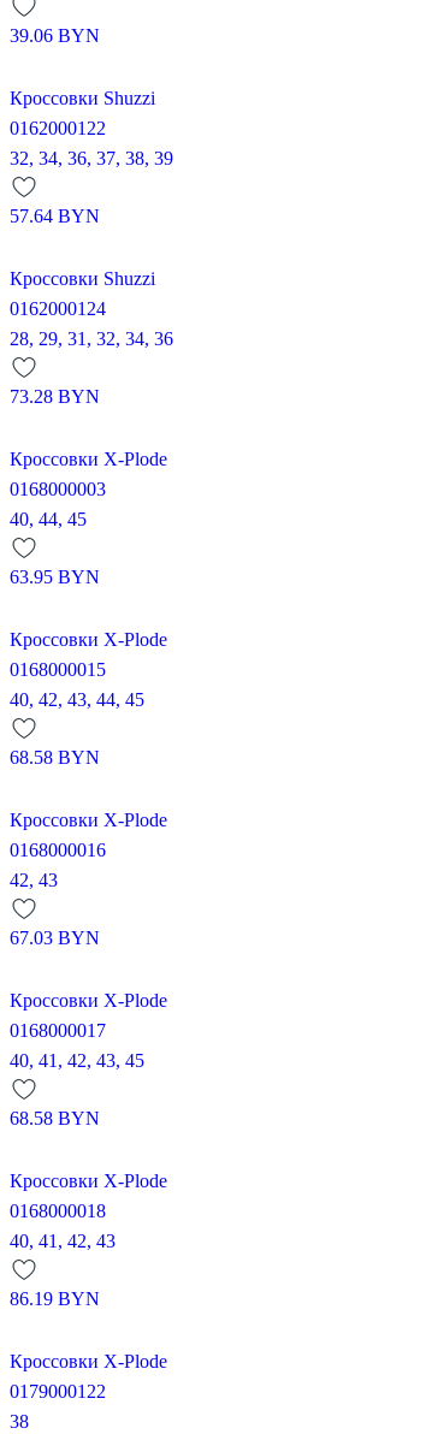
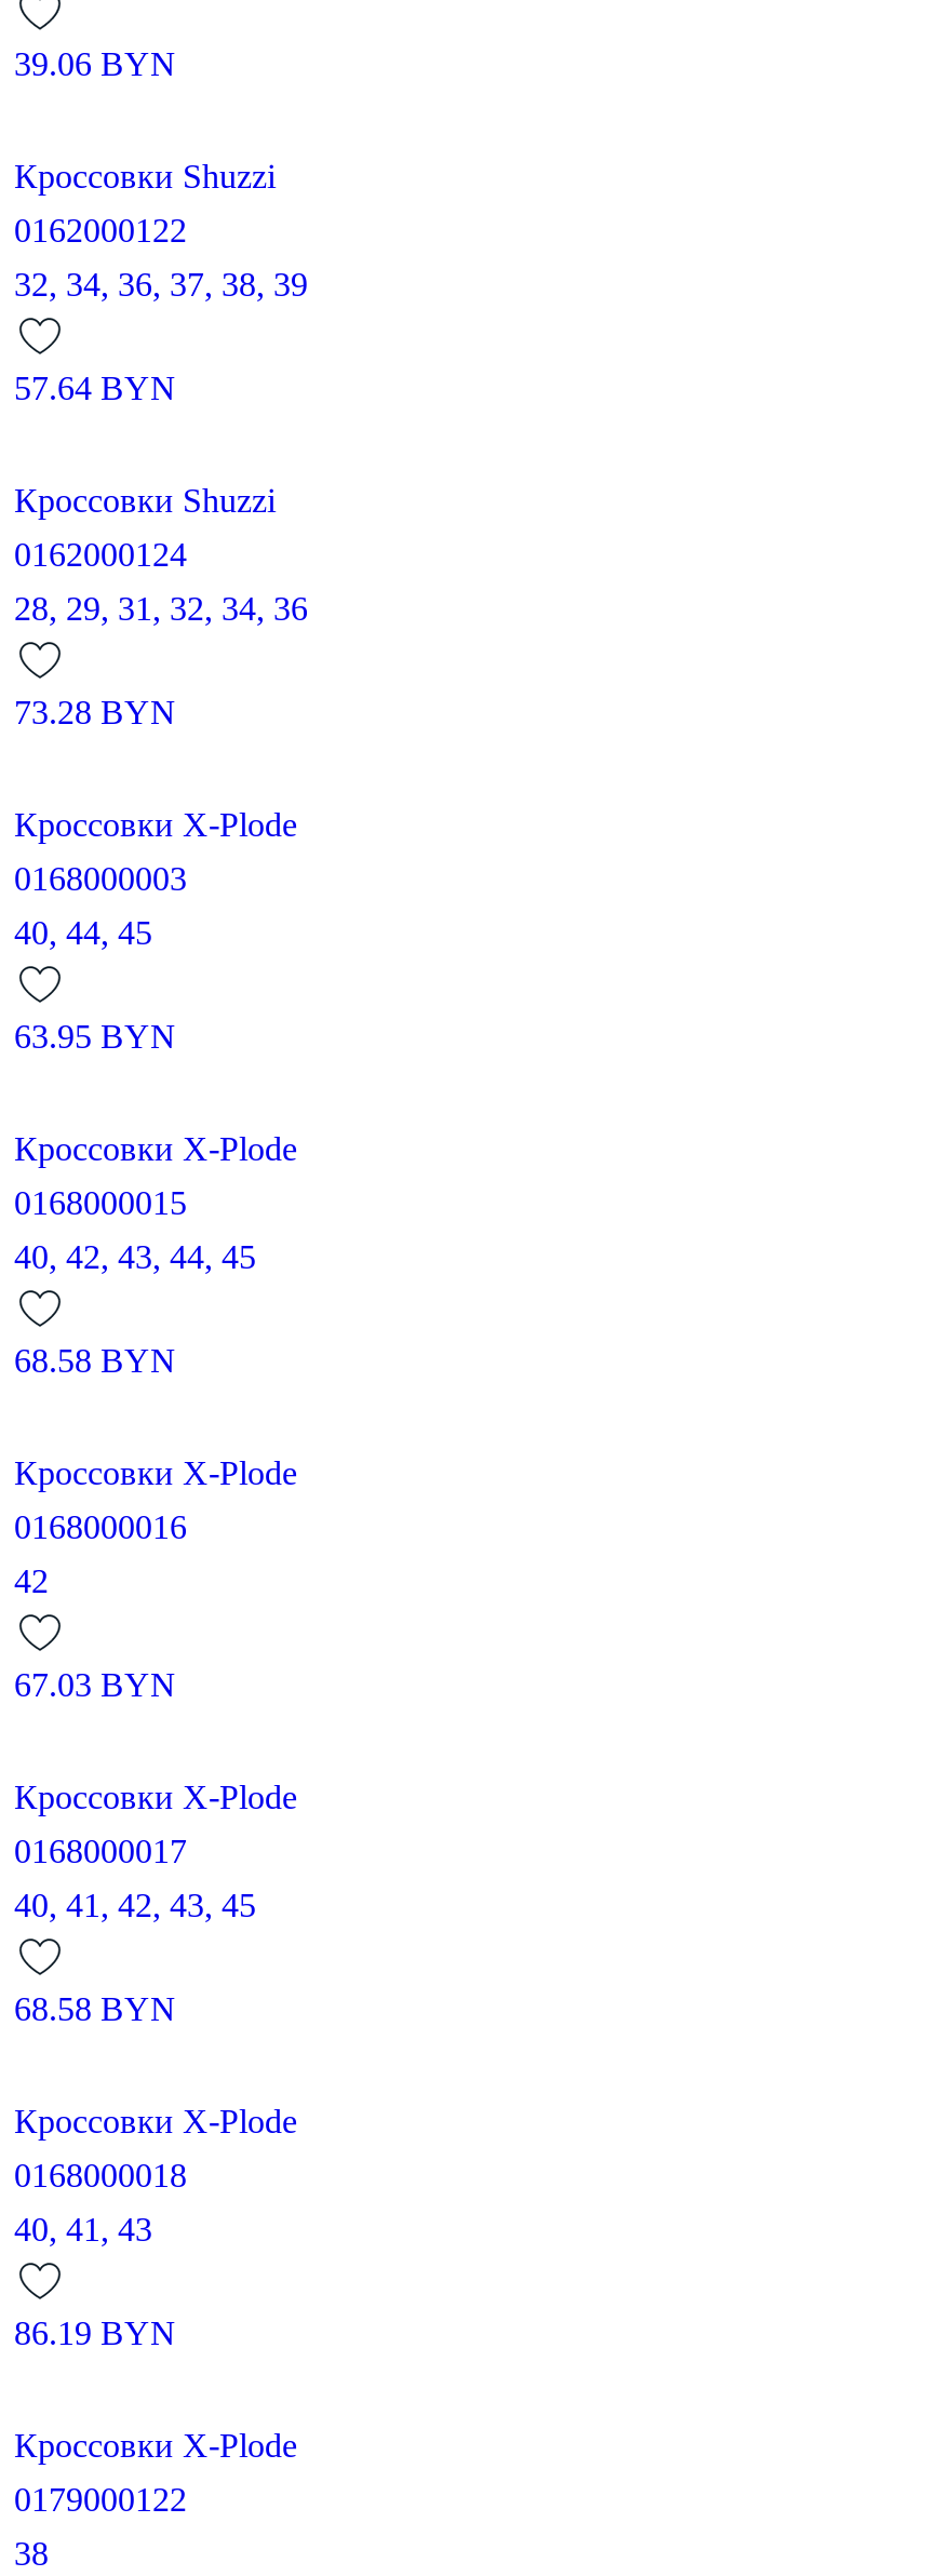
[10,869,58,890] 42, 43 -> [14,1562,49,1598] 42
[10,1230,116,1251] 40, 41, 42, 43 -> [14,2210,152,2247] 40, 41, 43

